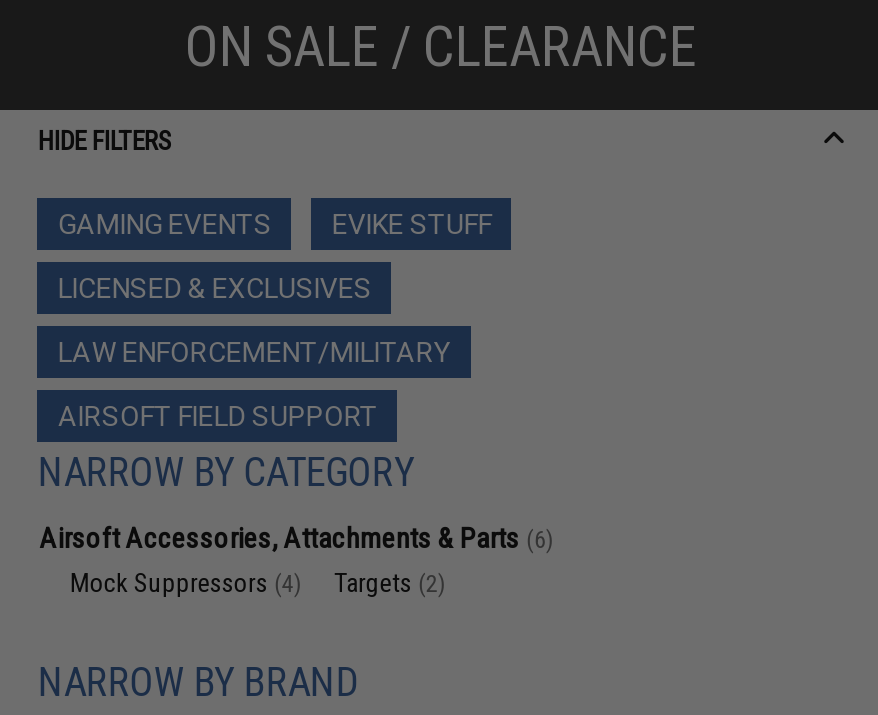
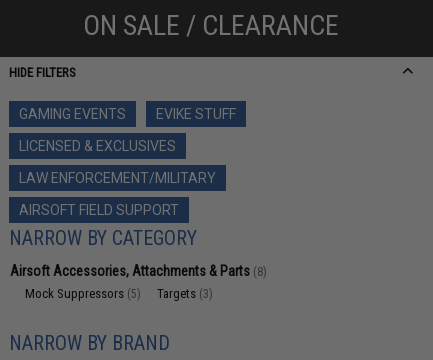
[40,522,554,554] Airsoft Accessories, Attachments & Parts (6) -> [10,263,267,279] Airsoft Accessories, Attachments & Parts (8)
[70,568,302,598] Mock Suppressors (4) -> [25,286,141,301] Mock Suppressors (5)
[334,568,446,598] Targets (2) -> [157,286,213,301] Targets (3)

